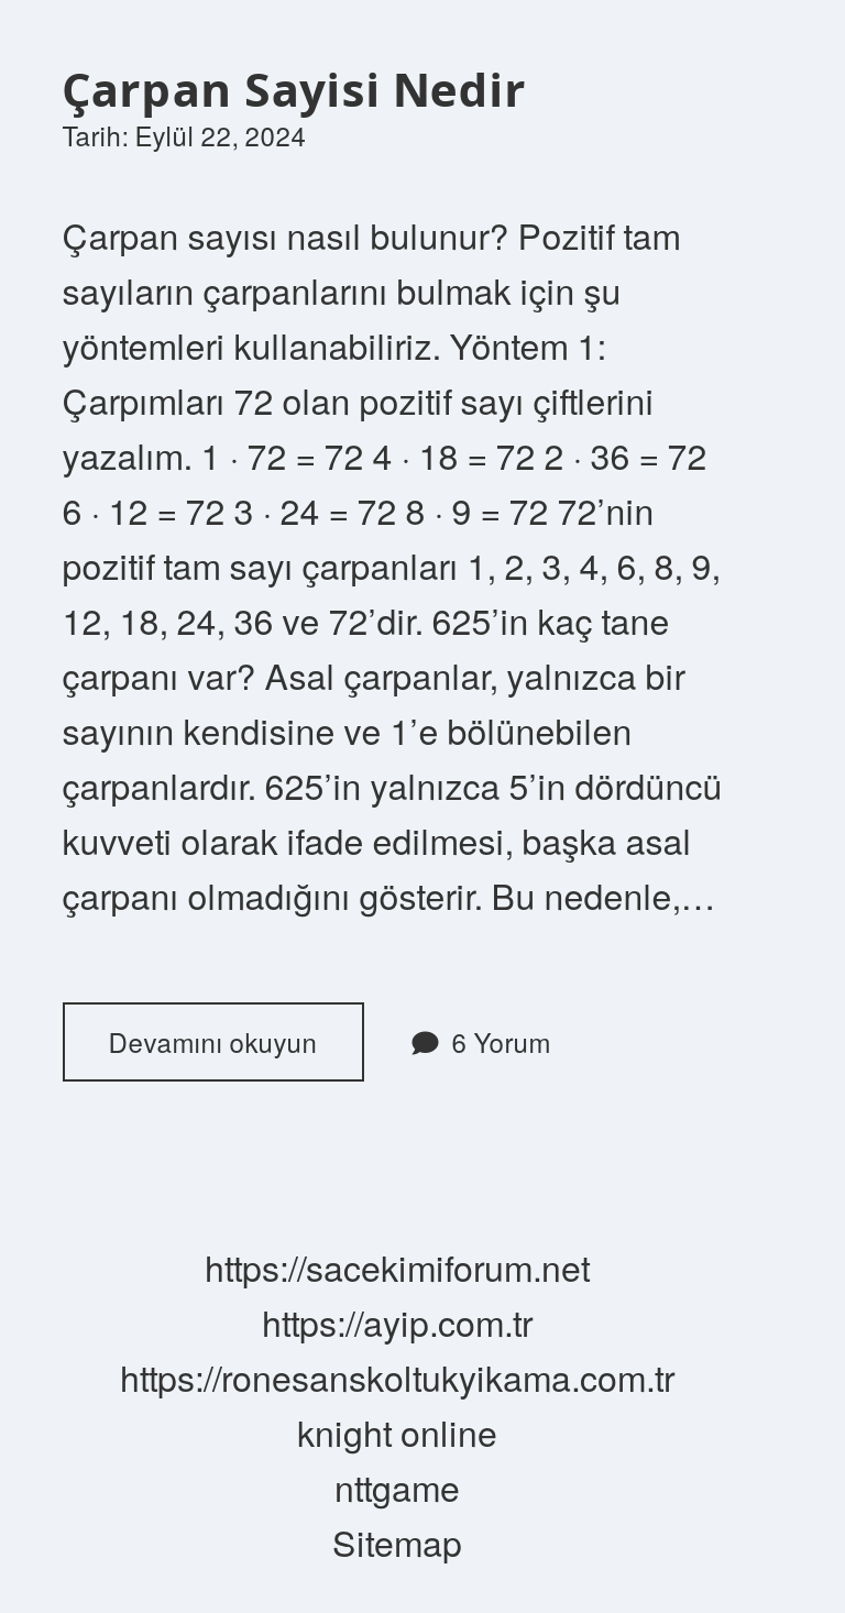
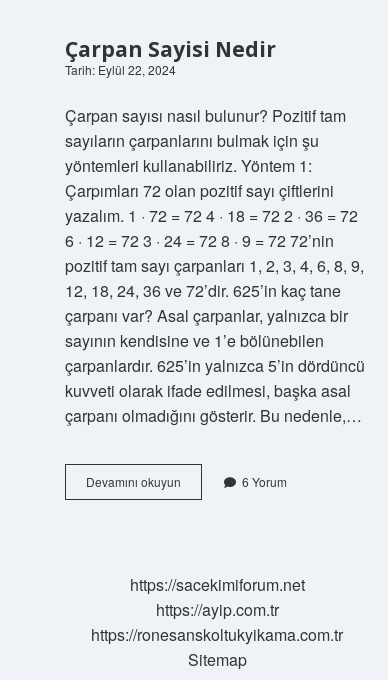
[297,1407,497,1513] knight online | nttgame -> none

